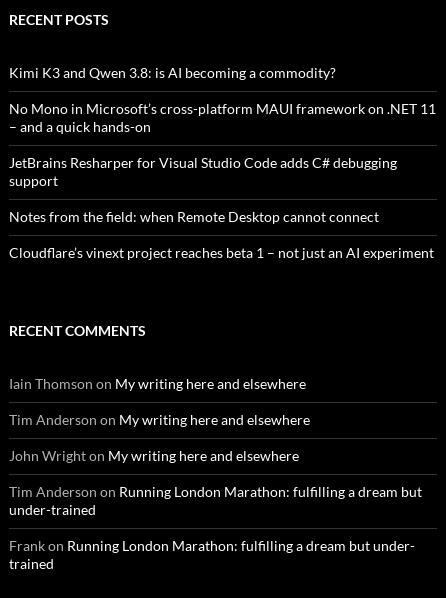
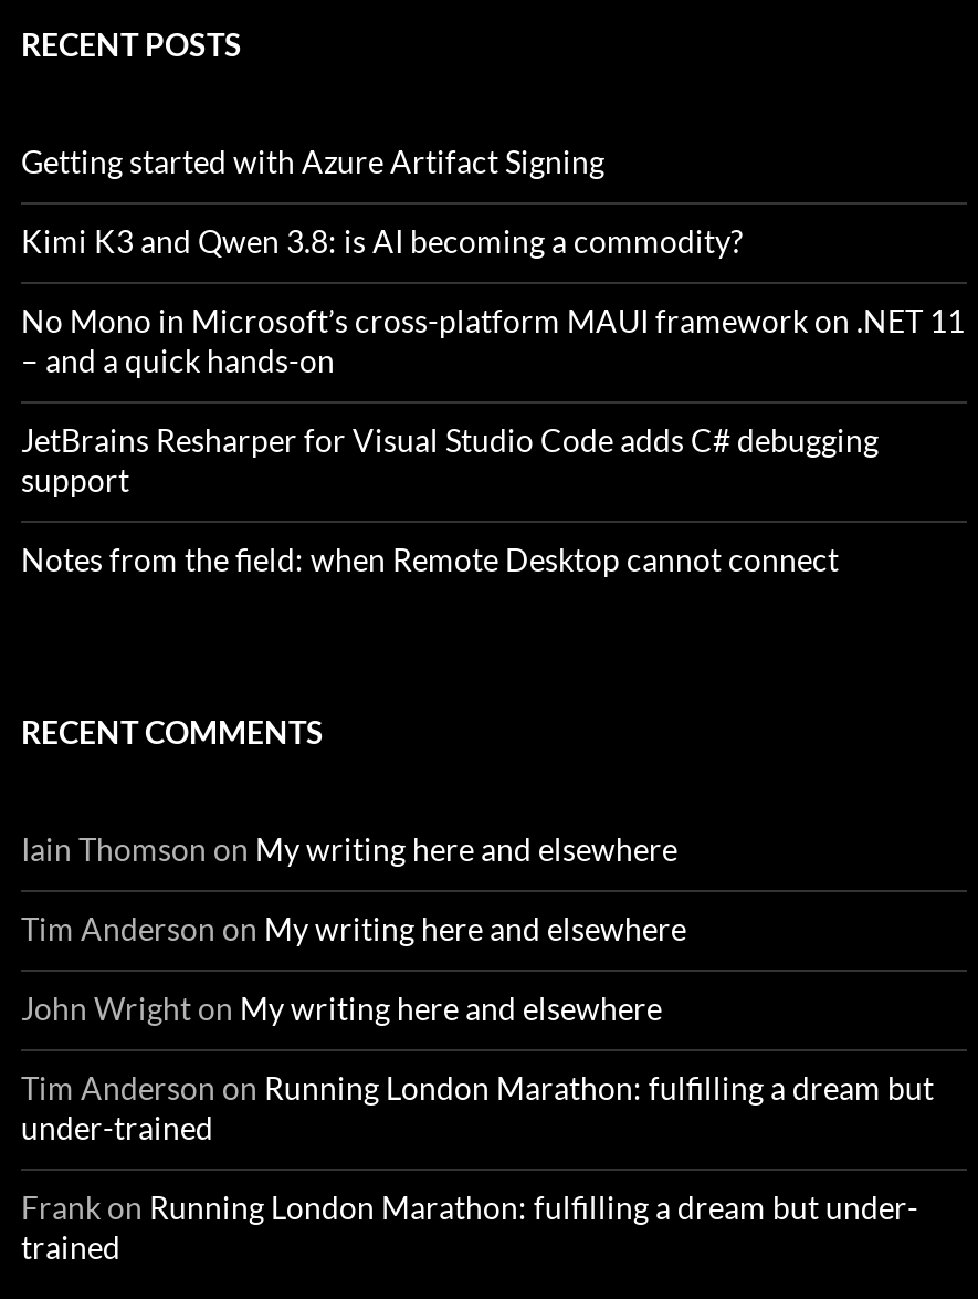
none -> [21,144,604,181] Getting started with Azure Artifact Signing
moved [9,64,436,225] -> [21,223,965,579]: Kimi K3 and Qwen 3.8: is AI becoming a commodity? | No Mono in Microsoft’s cross-platform MAUI framework on .NET 11 | – and a quick hands-on | JetBrains Resharper for Visual Studio Code adds C# debugging | support | Notes from the field: when Remote Desktop cannot connect
[9,244,434,261] Cloudflare’s vinext project reaches beta 1 – not just an AI experiment -> none

